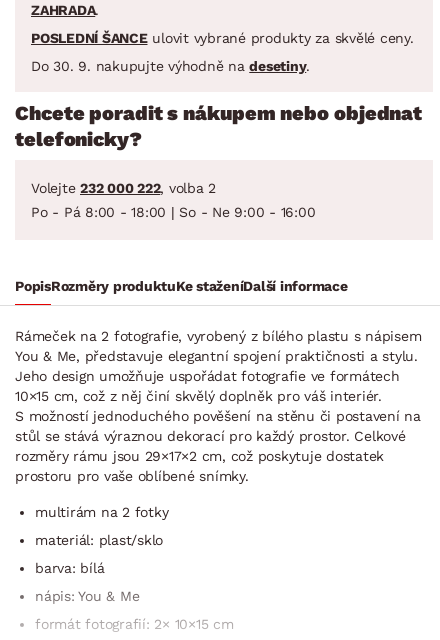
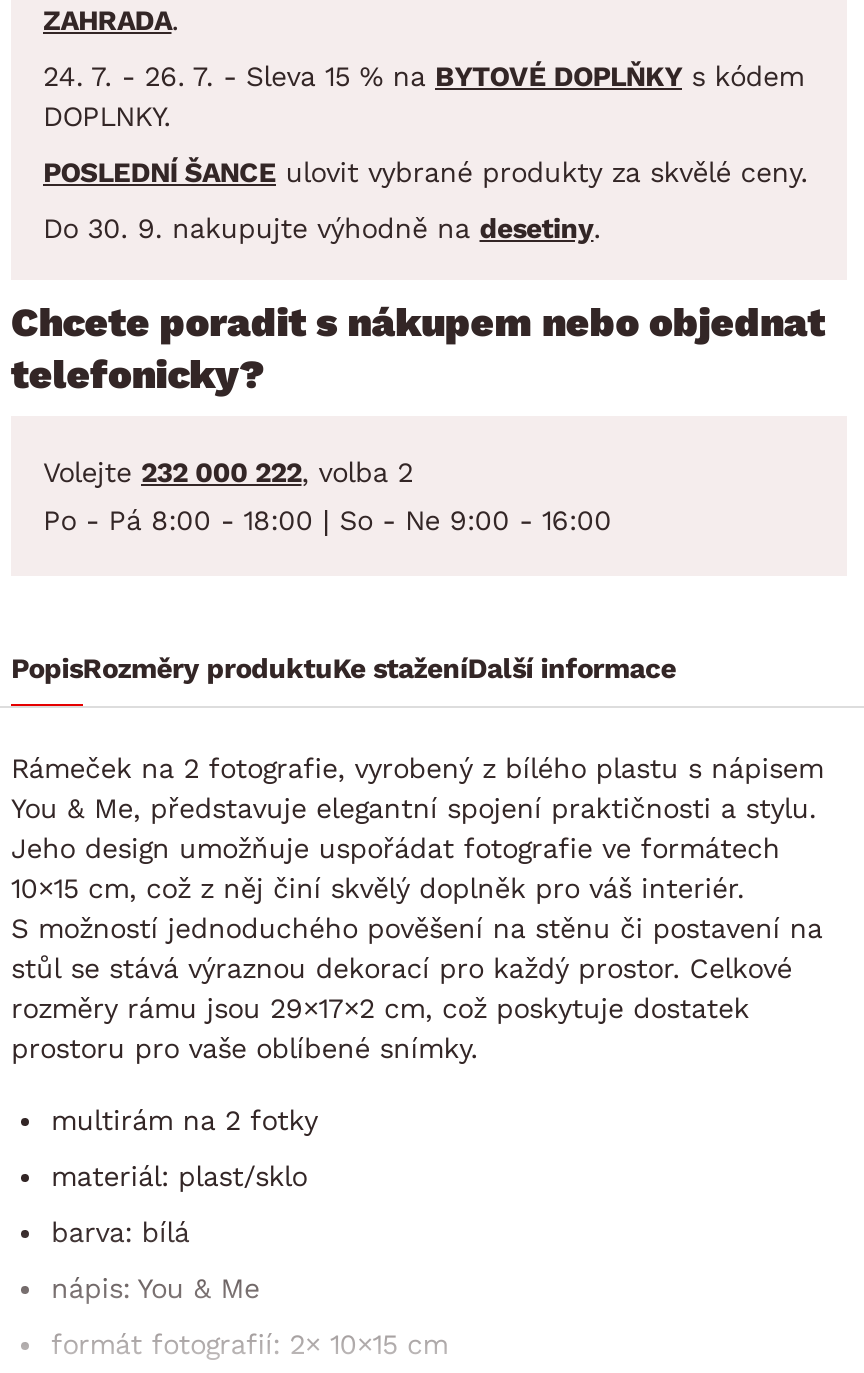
none -> [43,59,804,131] 24. 7. - 26. 7. - Sleva 15 % na BYTOVÉ DOPLŇKY s kódem | DOPLNKY.

